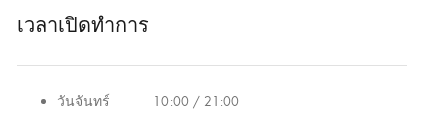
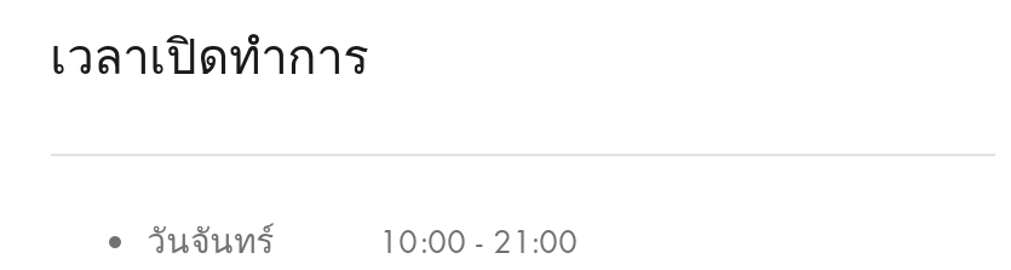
[153,92,239,110] 10:00 / 21:00 -> [379,219,578,263] 10:00 - 21:00

